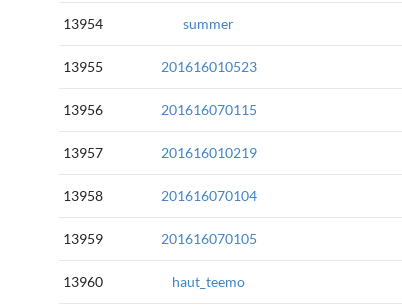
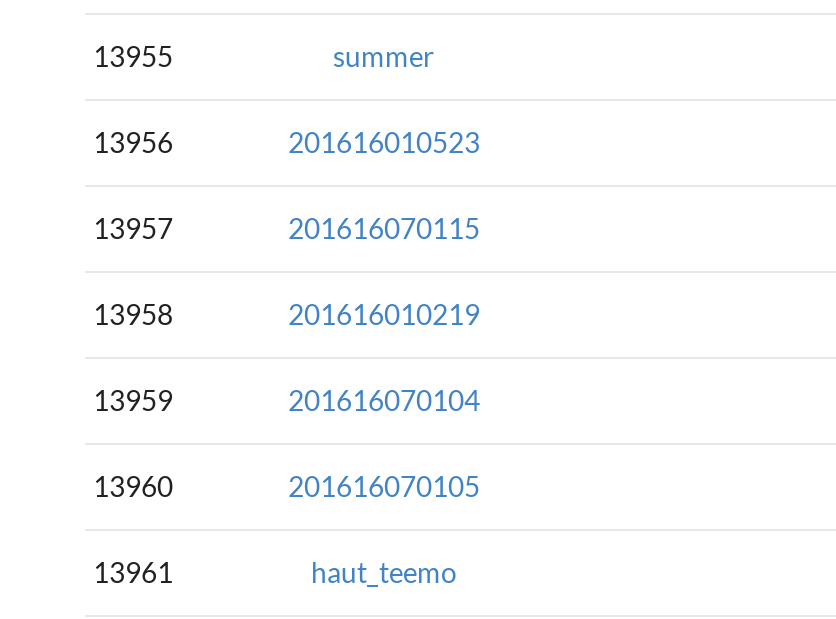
[63,15,103,32] 13954 -> [93,39,173,73] 13955
[63,58,103,75] 13955 -> [93,125,173,159] 13956
[63,101,103,118] 13956 -> [93,211,173,245] 13957
[63,144,103,161] 13957 -> [93,297,173,331] 13958
[63,187,103,204] 13958 -> [93,383,173,417] 13959
[63,230,103,247] 13959 -> [93,469,173,503] 13960
[63,273,103,290] 13960 -> [93,555,173,589] 13961

